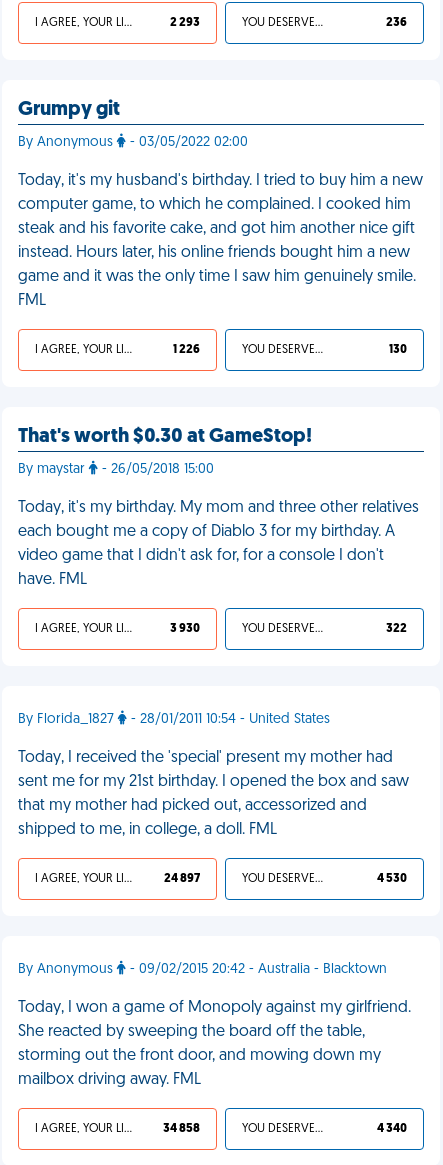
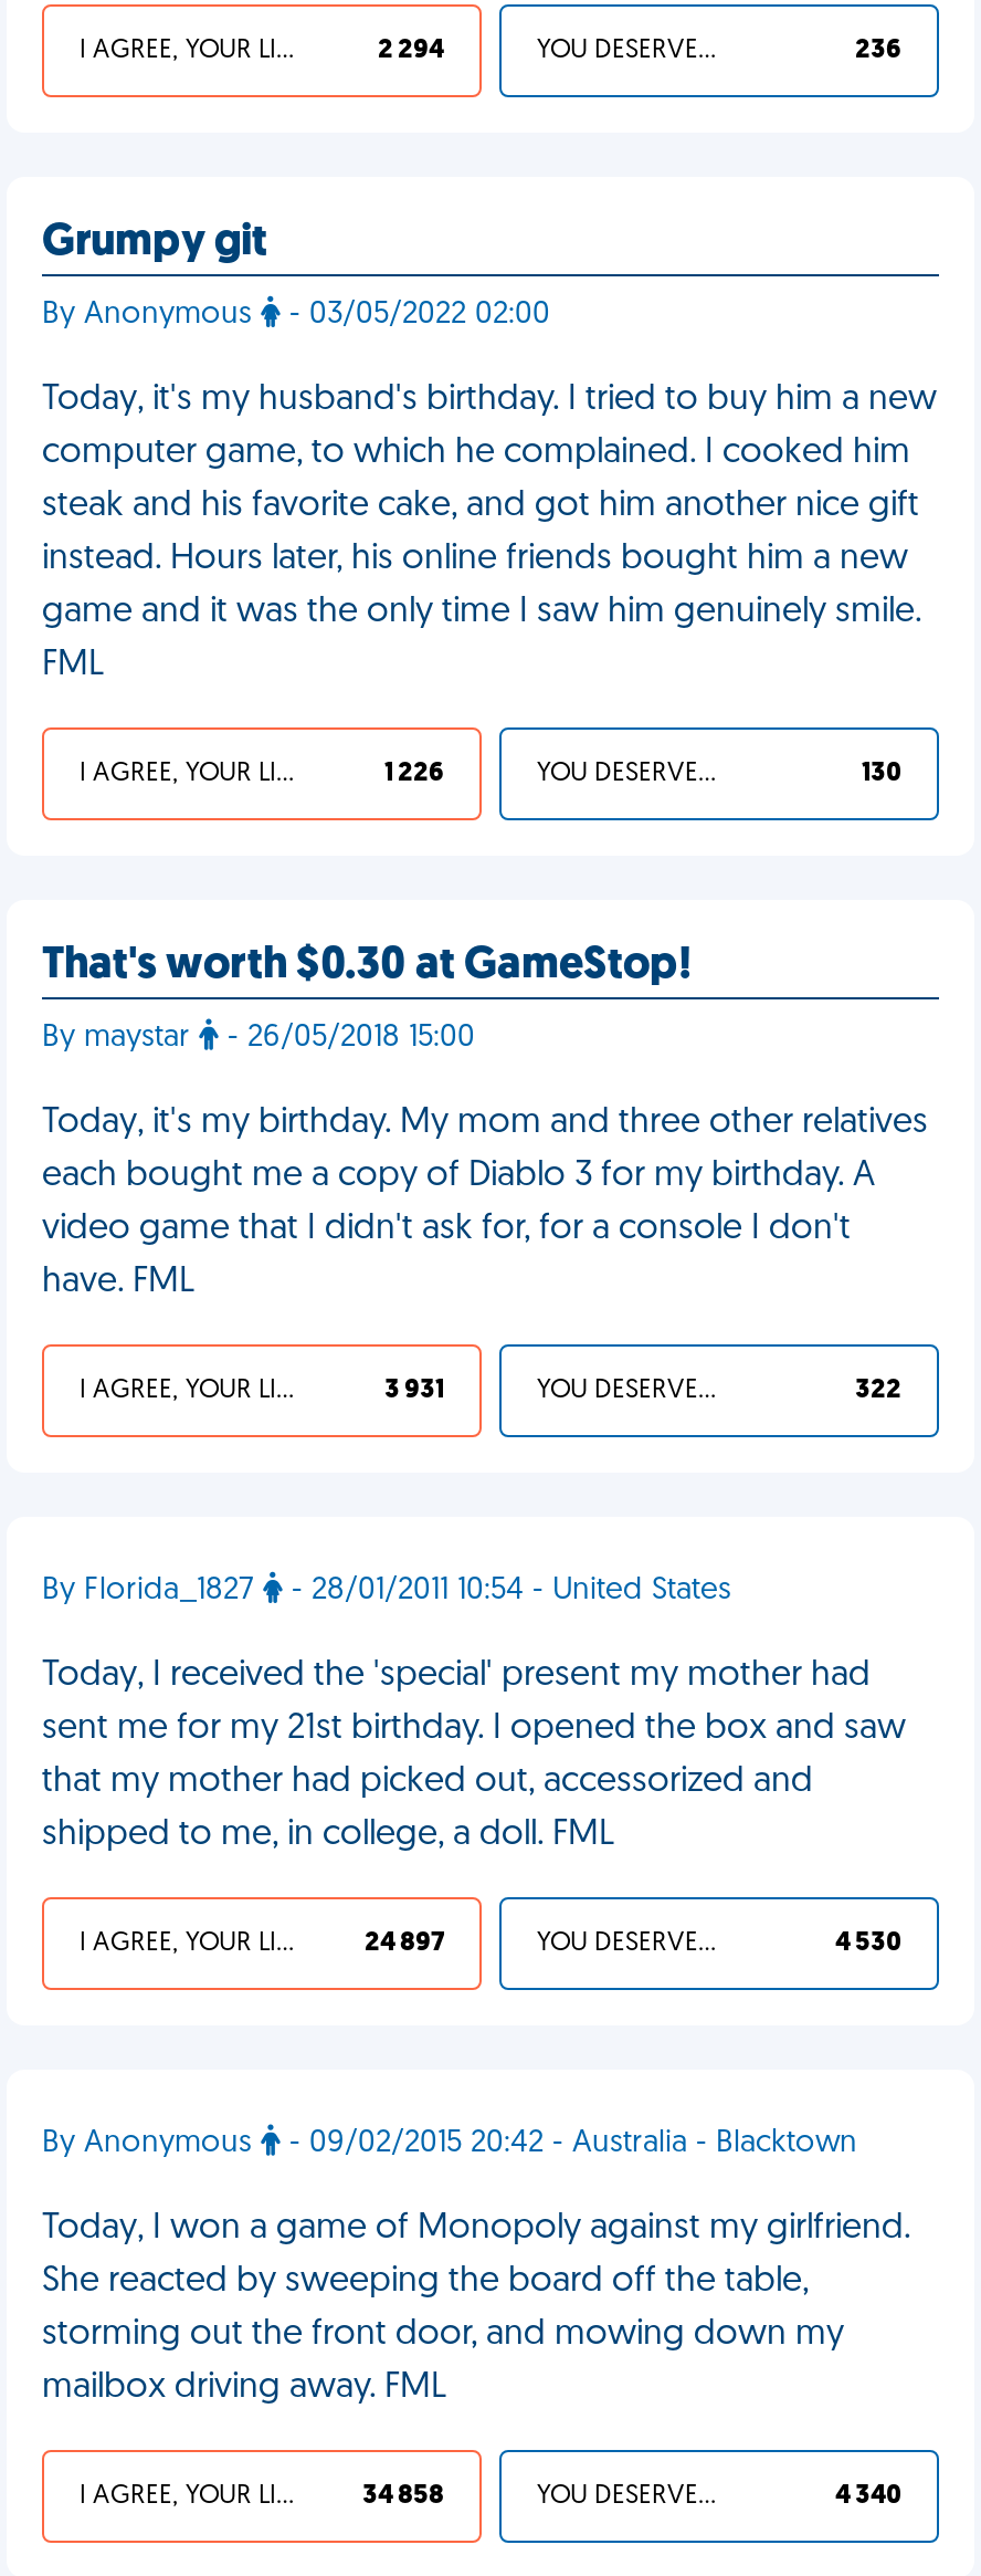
[170,17,200,29] 2 293 -> [378,38,444,64] 2 294
[170,623,200,635] 3 930 -> [384,1378,444,1404] 3 931

